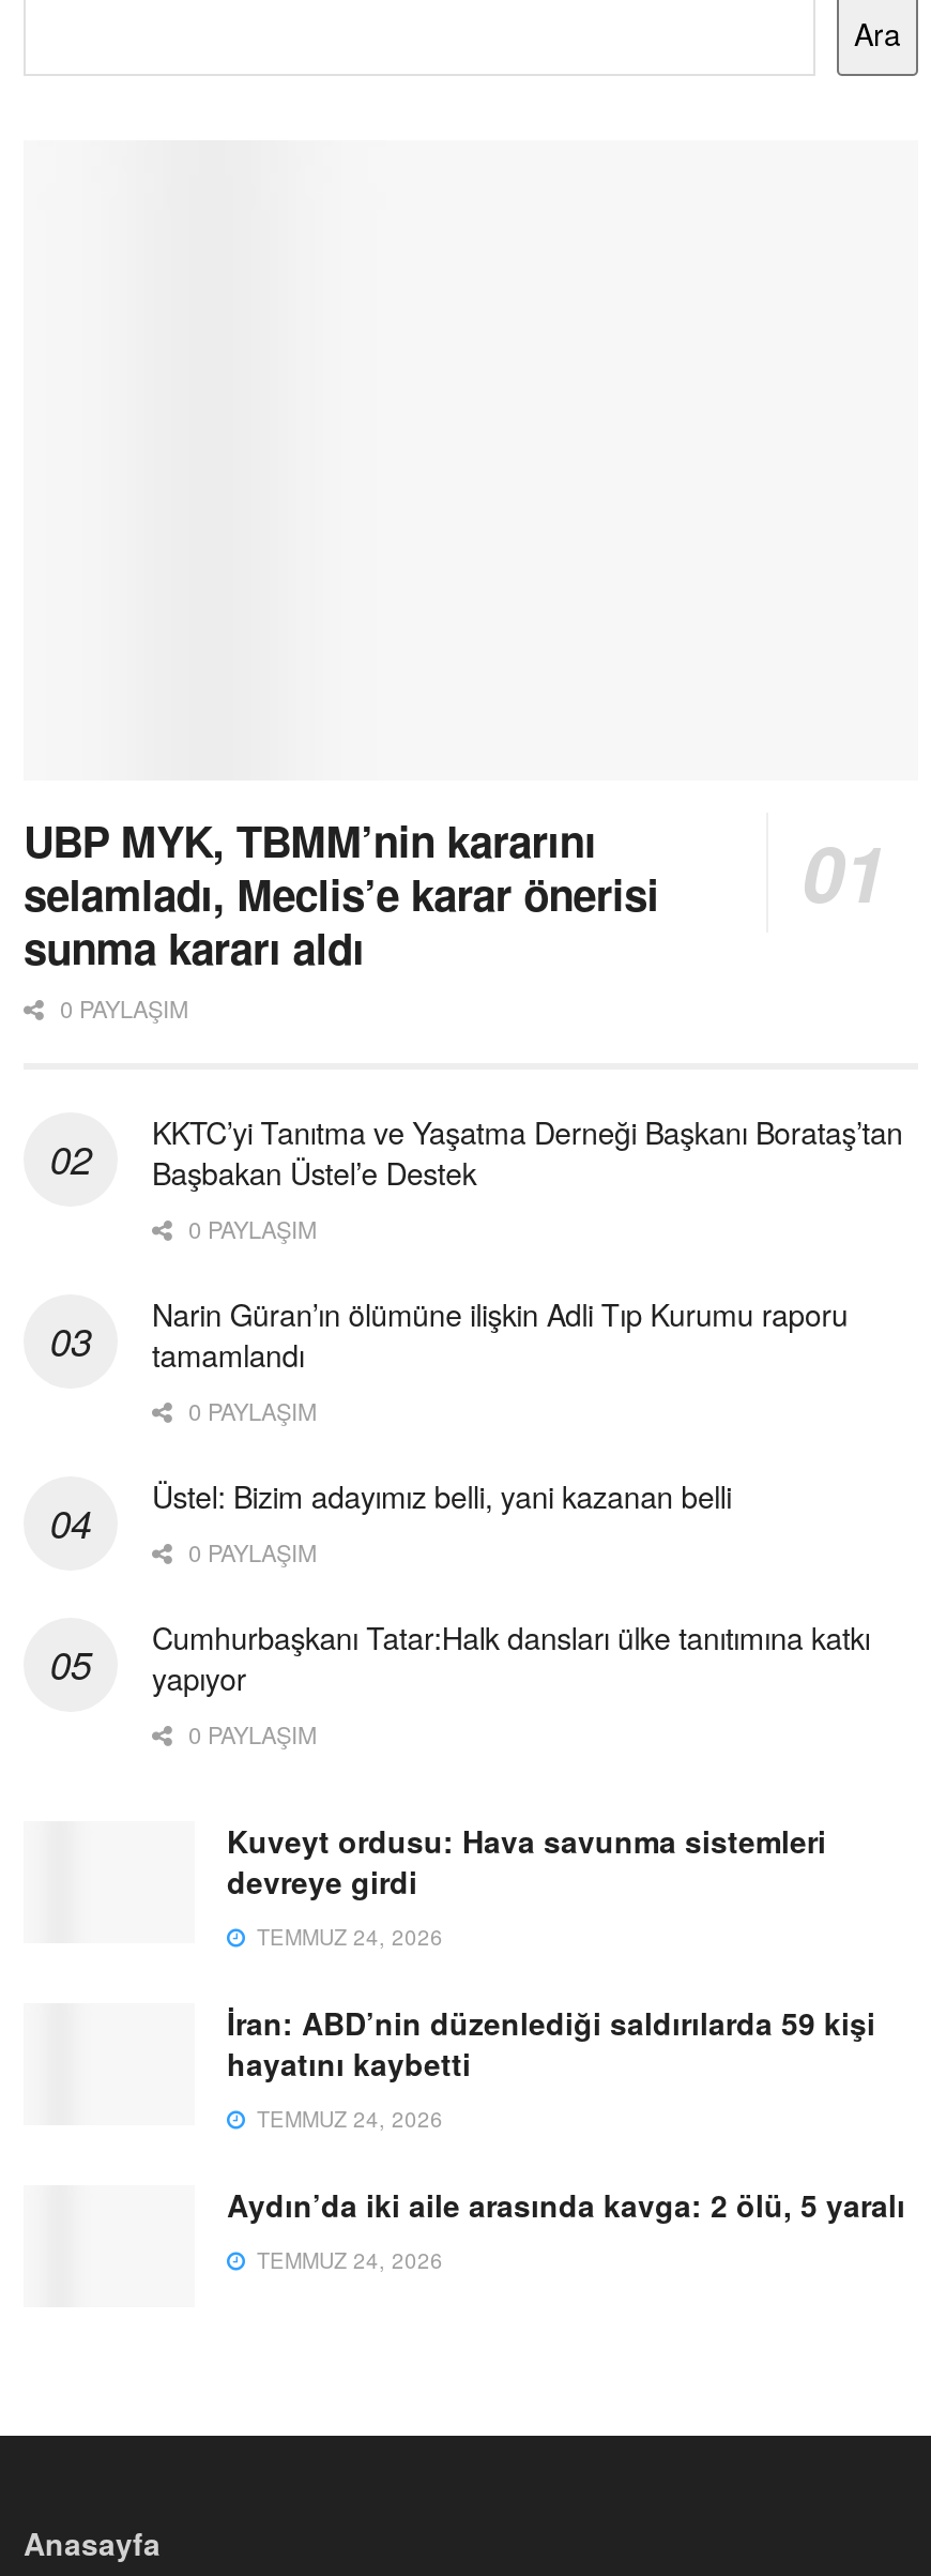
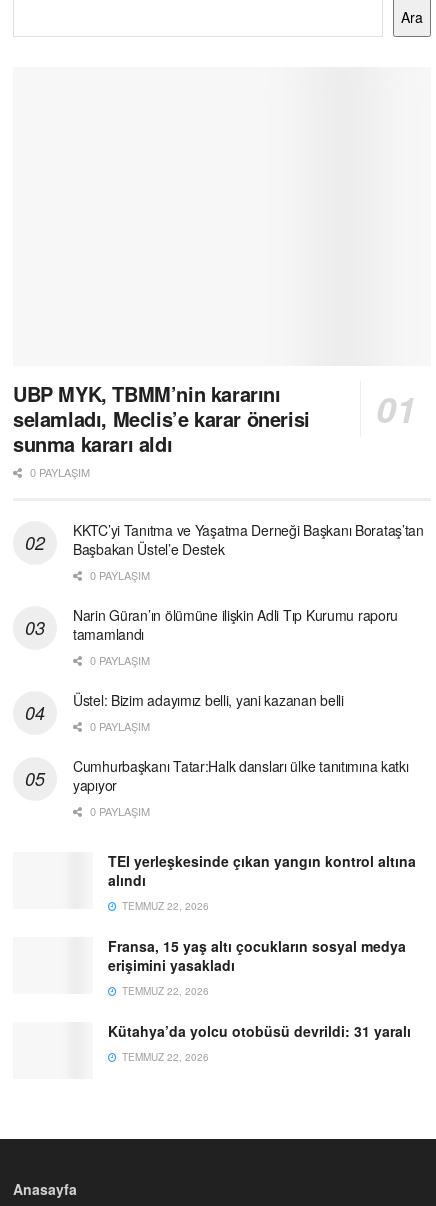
[227,1819,826,1952] Kuveyt ordusu: Hava savunma sistemleri | devreye girdi | TEMMUZ 24, 2026 -> [108,851,416,913] TEI yerleşkesinde çıkan yangın kontrol altına | alındı | TEMMUZ 22, 2026
[227,2001,875,2134] İran: ABD’nin düzenlediği saldırılarda 59 kişi | hayatını kaybetti | TEMMUZ 24, 2026 -> [108,936,406,998] Fransa, 15 yaş altı çocukların sosyal medya | erişimini yasakladı | TEMMUZ 22, 2026
[227,2183,905,2275] Aydın’da iki aile arasında kavga: 2 ölü, 5 yaralı | TEMMUZ 24, 2026 -> [108,1021,411,1064] Kütahya’da yolcu otobüsü devrildi: 31 yaralı | TEMMUZ 22, 2026

